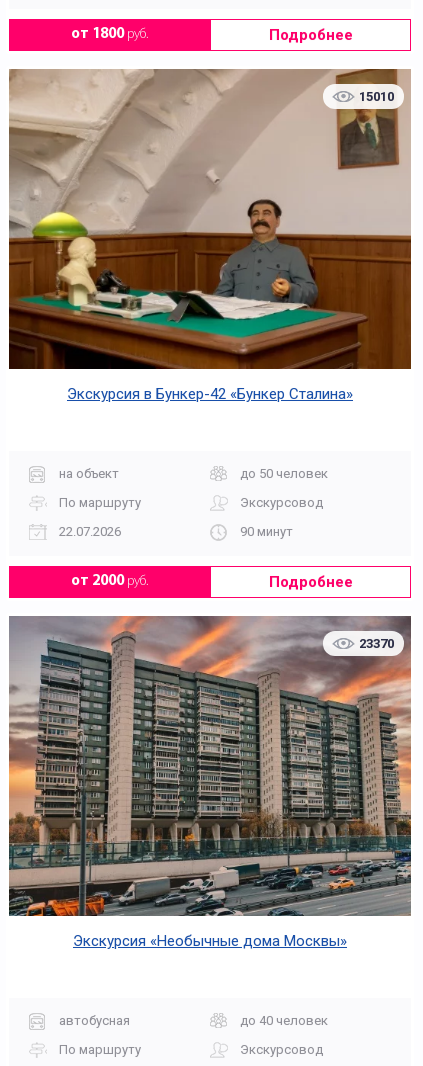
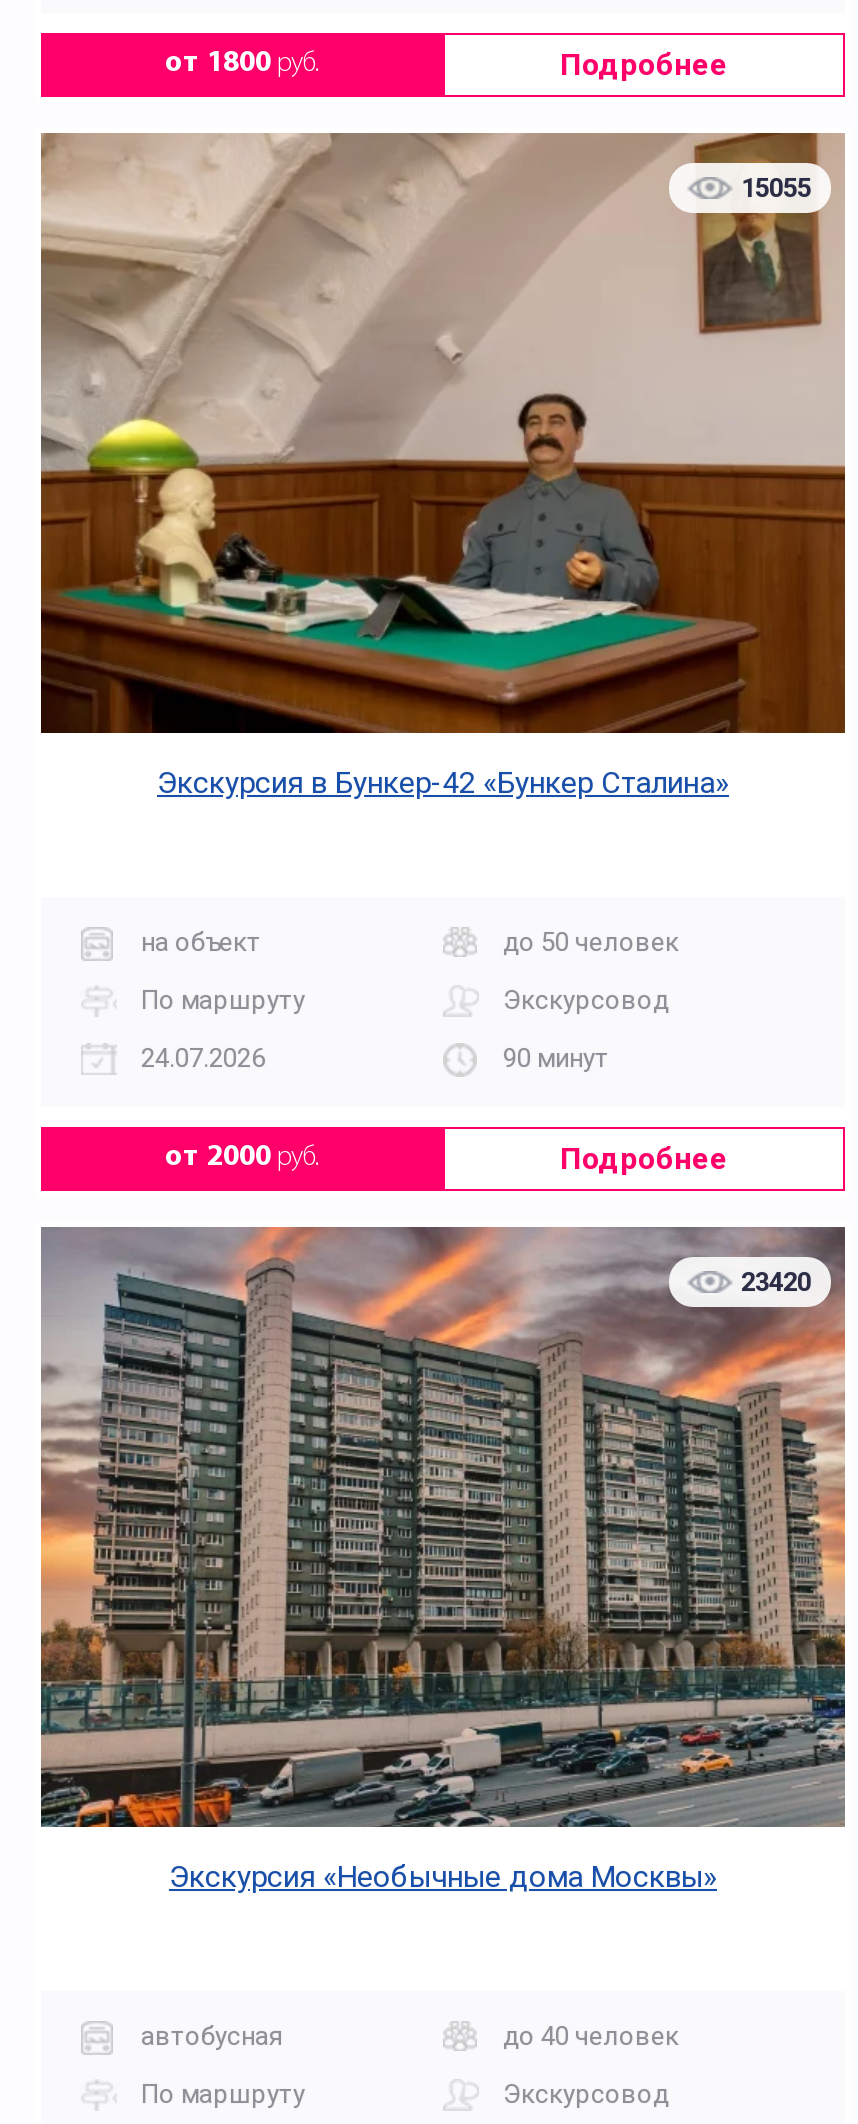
[359,89,394,104] 15010 -> [741,173,811,203] 15055
[59,523,121,538] 22.07.2026 -> [141,1042,265,1072] 24.07.2026
[359,636,394,651] 23370 -> [741,1267,811,1297] 23420

